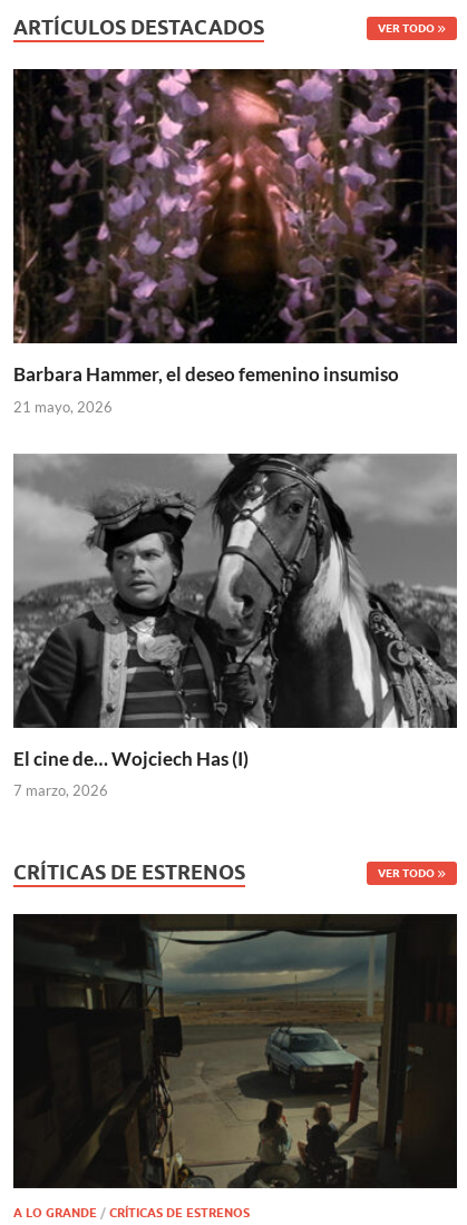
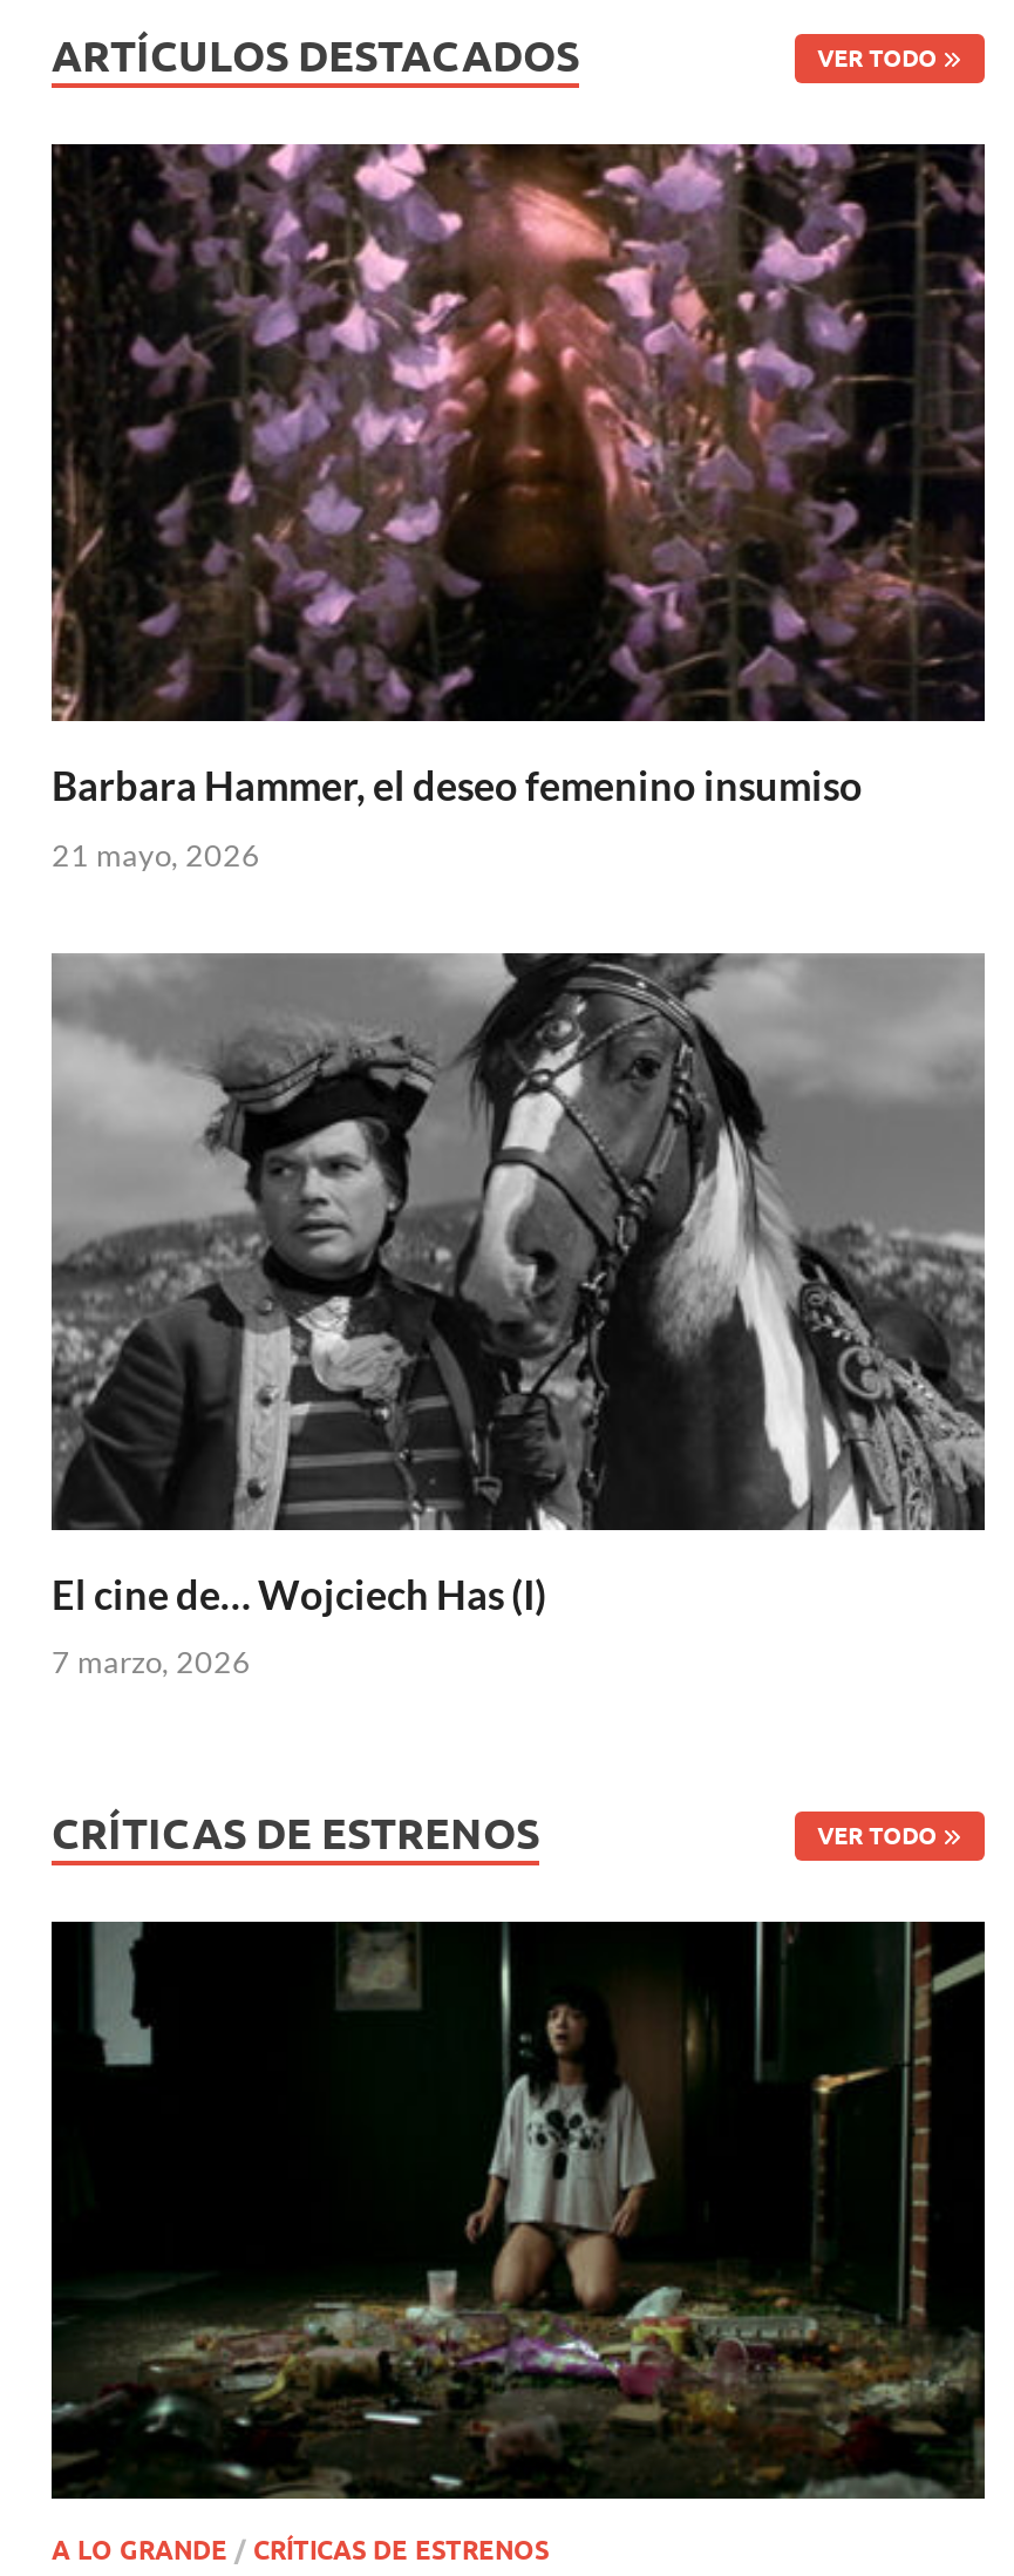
[14,914,457,1189] [image] -> [52,1922,987,2501] [image]

